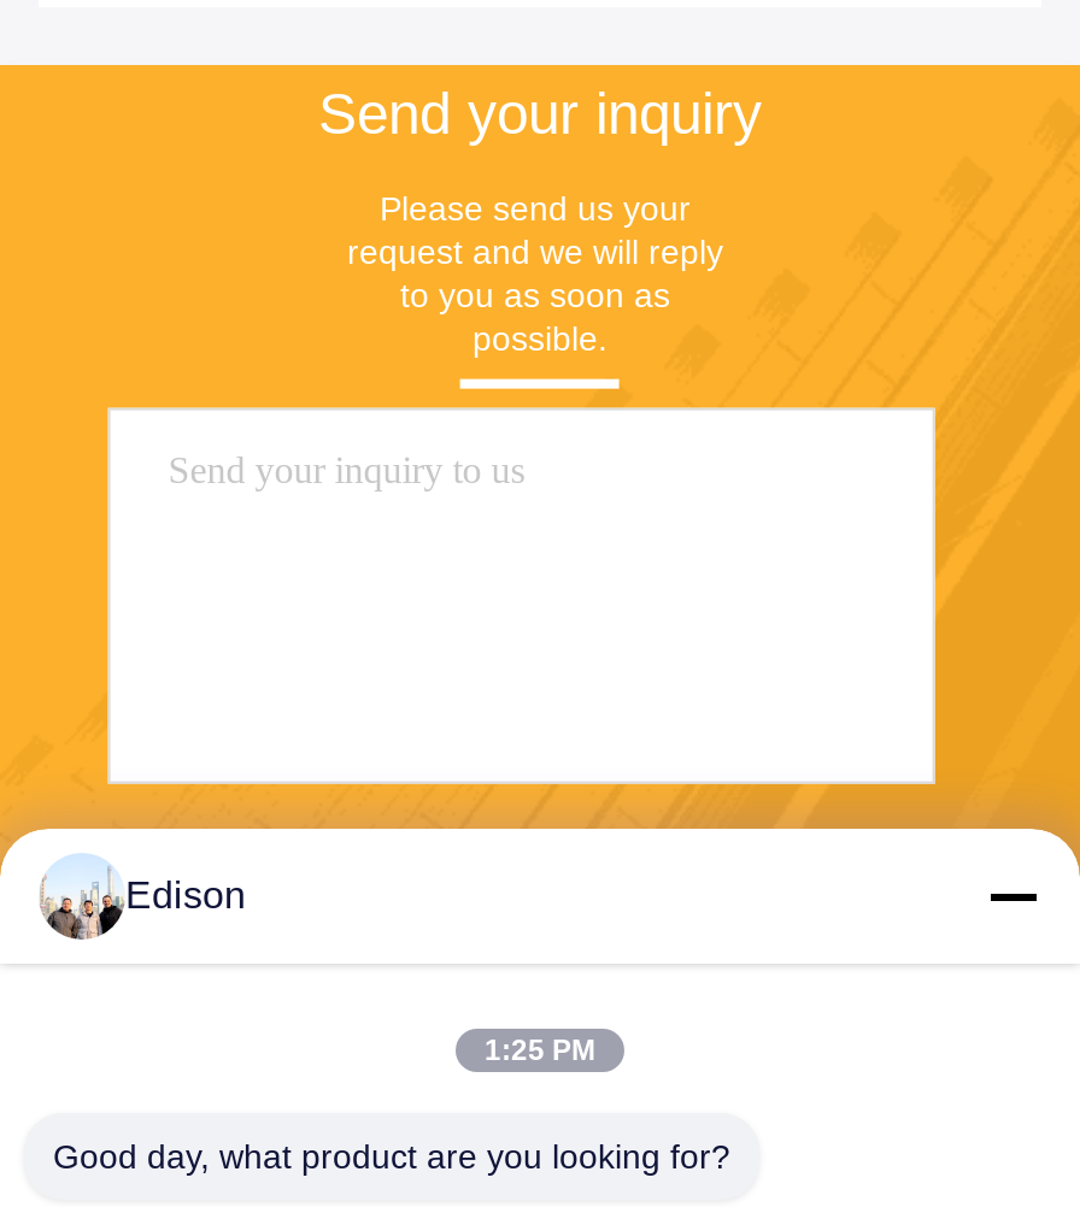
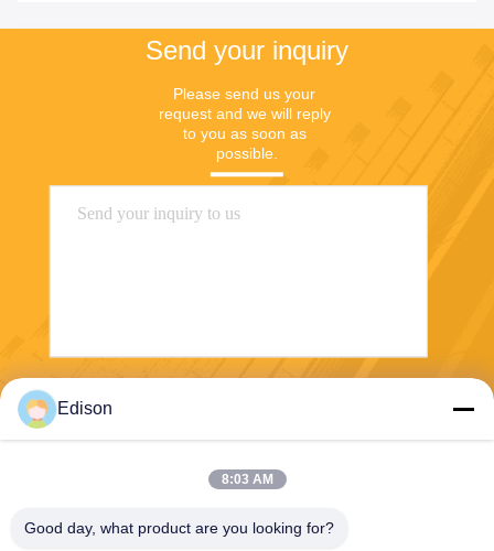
[39,860,118,942] [image] -> [18,391,54,429] [image]
[485,1034,595,1067] 1:25 PM -> [221,472,273,487] 8:03 AM

